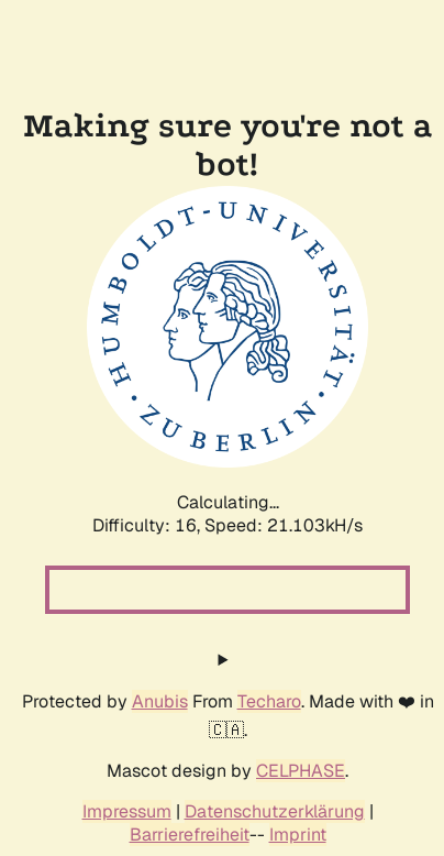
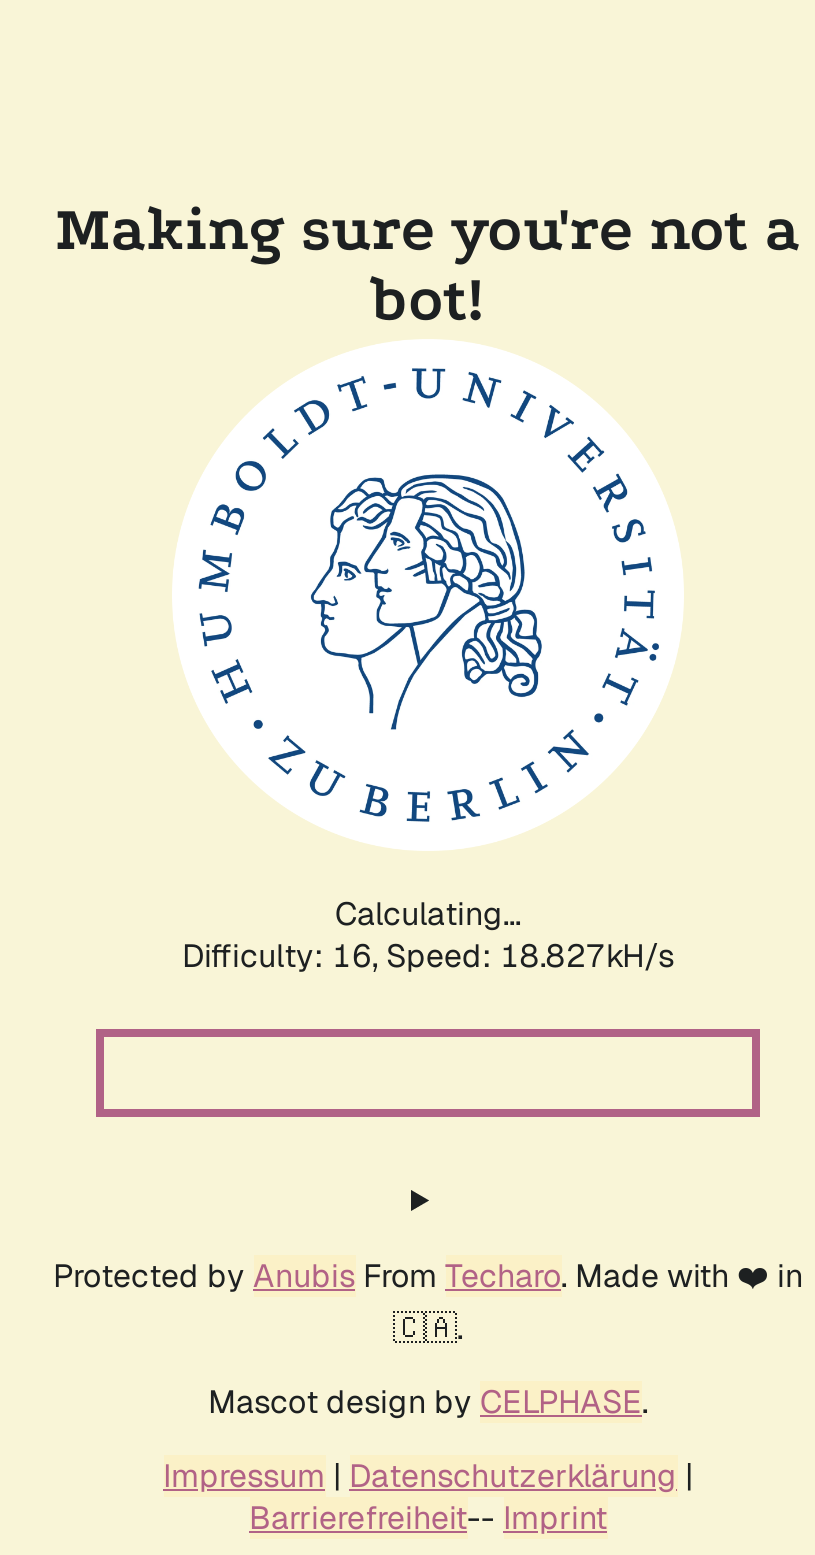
[92,514,363,537] Difficulty: 16, Speed: 21.103kH/s -> [182,935,674,977] Difficulty: 16, Speed: 18.827kH/s

